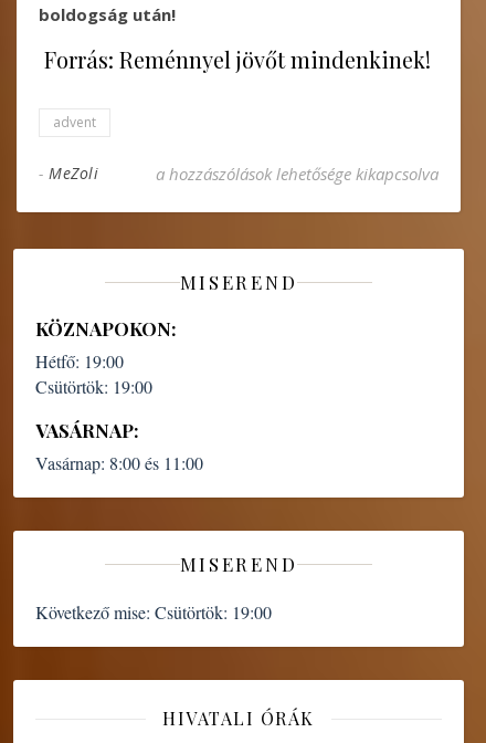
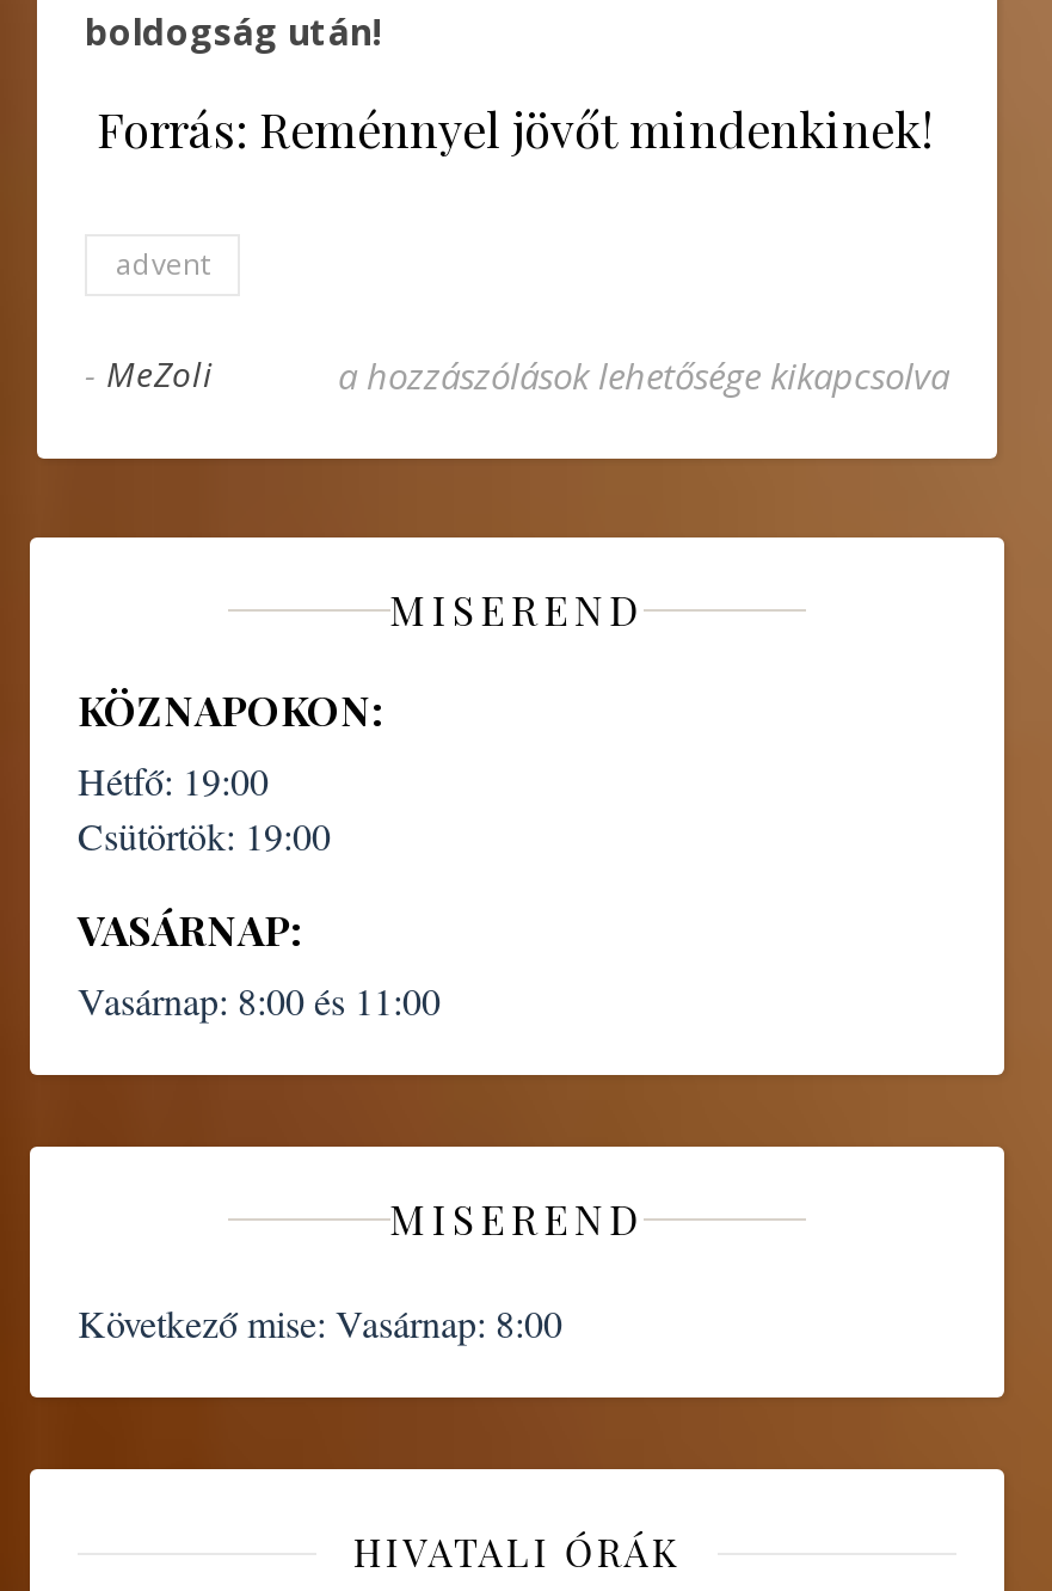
[35,600,272,624] Következő mise: Csütörtök: 19:00 -> [78,1297,562,1347] Következő mise: Vasárnap: 8:00

